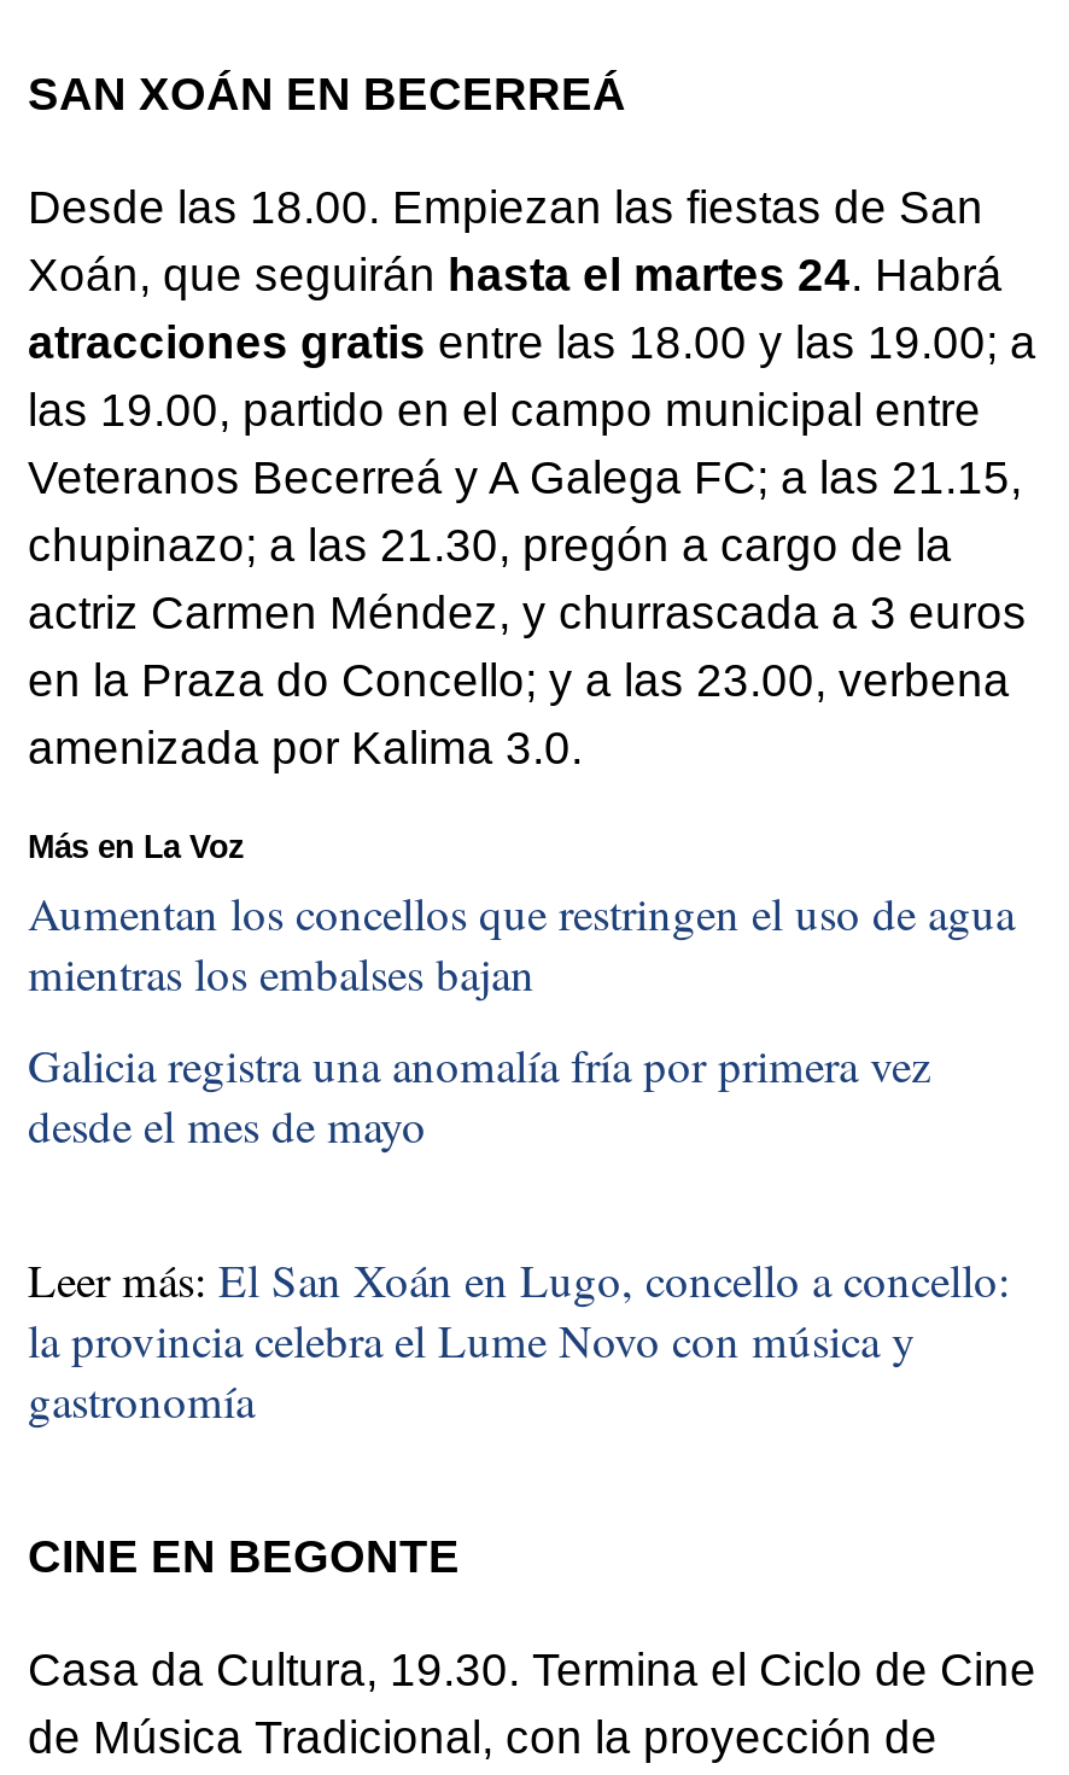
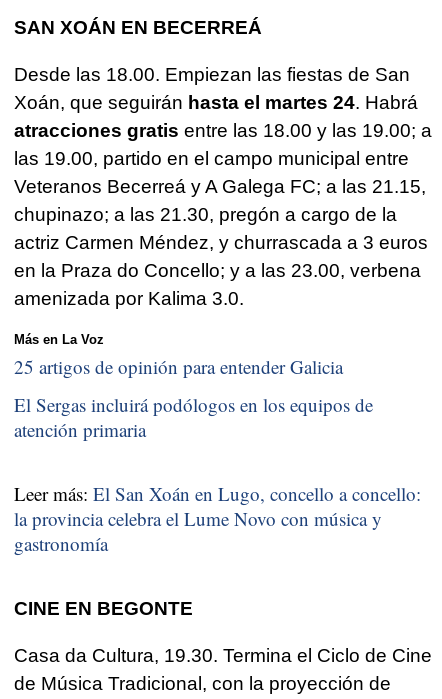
[28,883,1015,1003] Aumentan los concellos que restringen el uso de agua | mientras los embalses bajan -> [14,354,343,379] 25 artigos de opinión para entender Galicia
[28,1034,930,1154] Galicia registra una anomalía fría por primera vez | desde el mes de mayo -> [14,392,373,442] El Sergas incluirá podólogos en los equipos de | atención primaria

